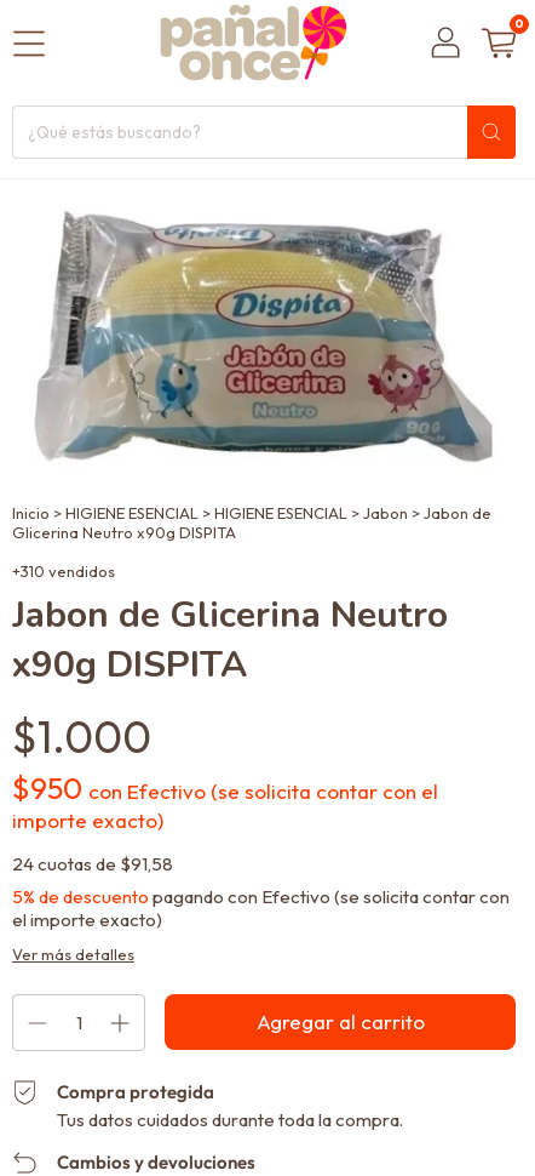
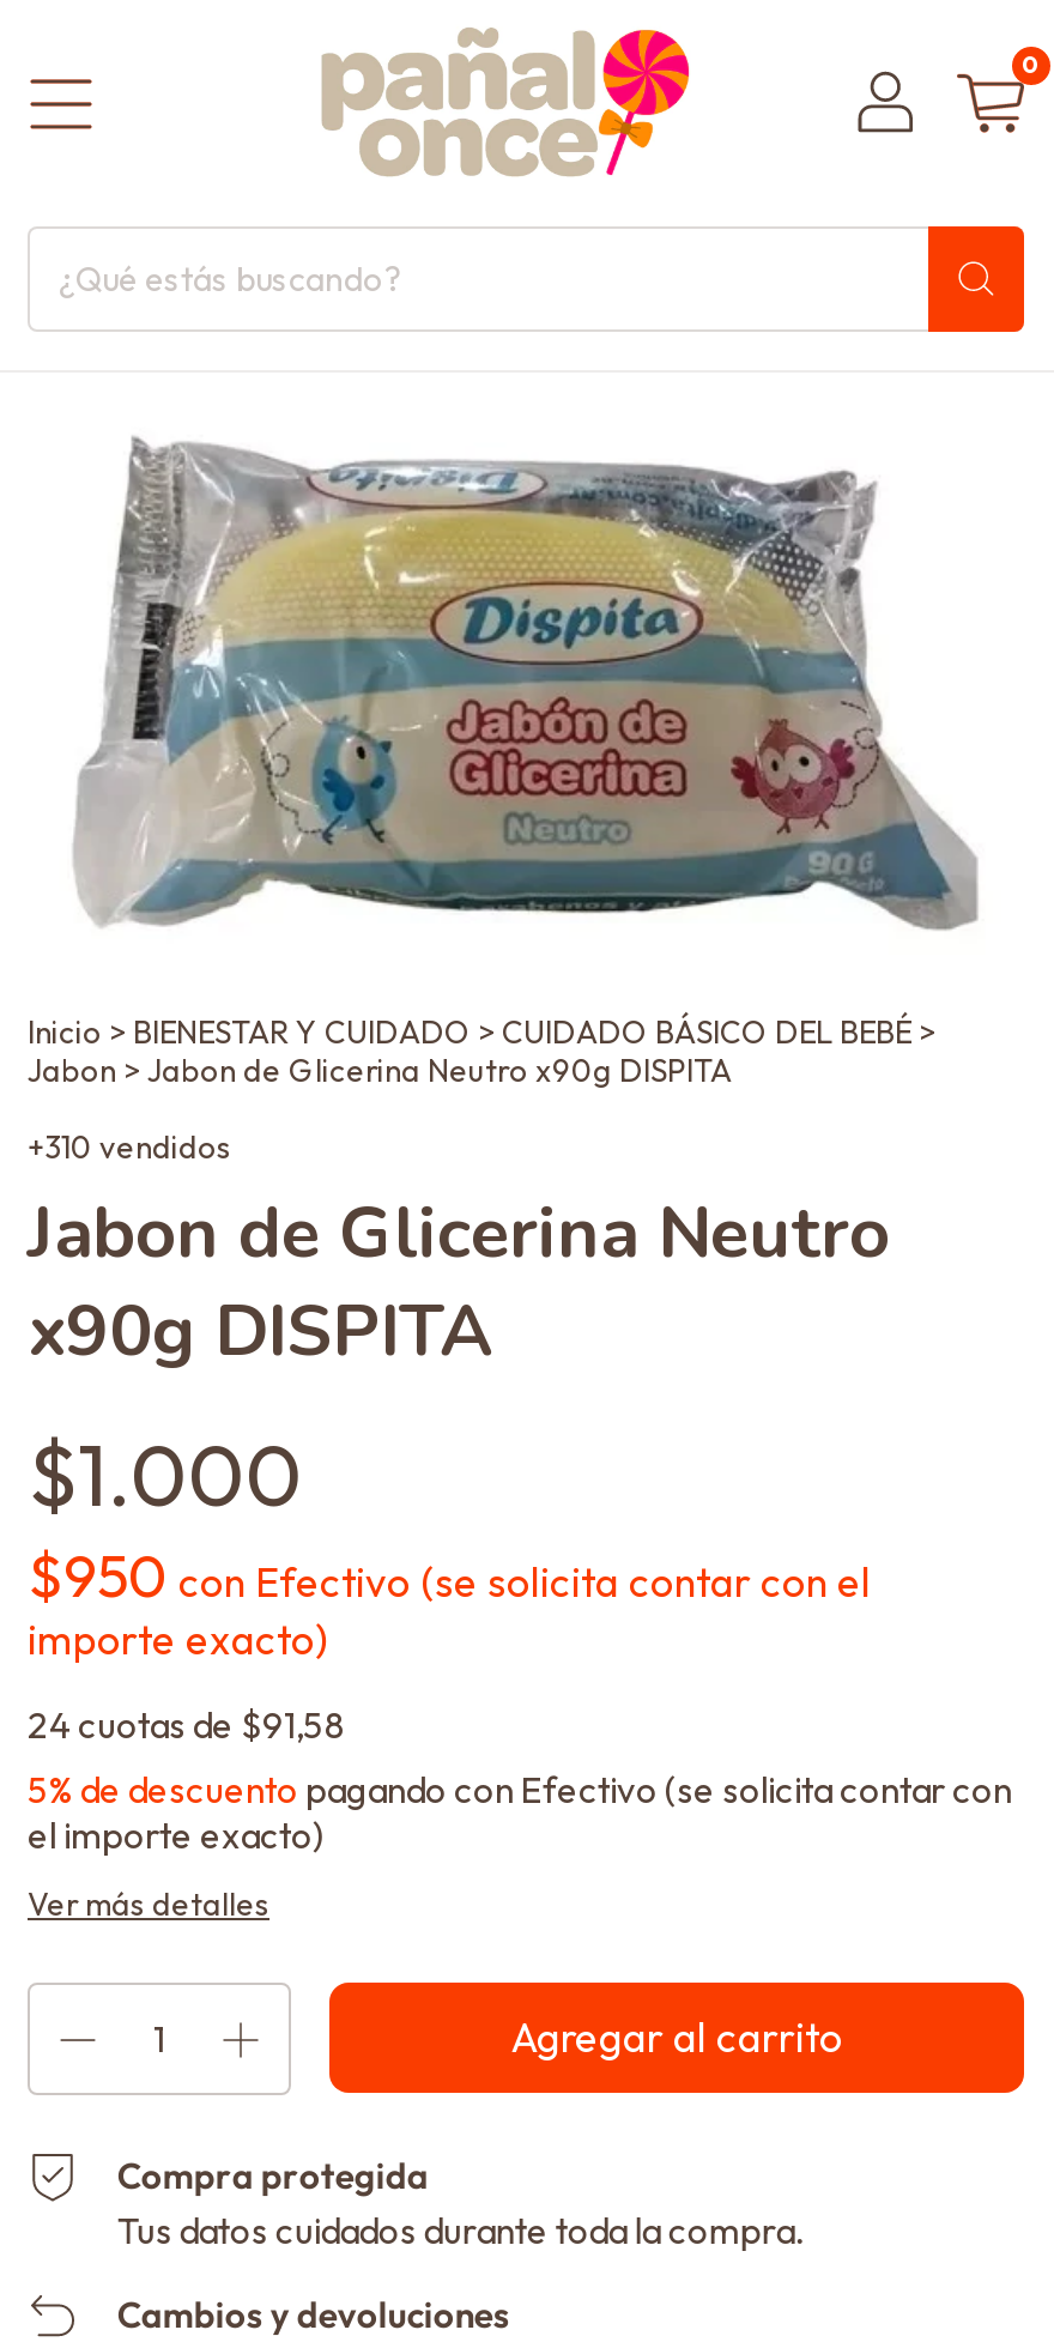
[12,503,491,542] Inicio > HIGIENE ESENCIAL > HIGIENE ESENCIAL > Jabon > Jabon de | Glicerina Neutro x90g DISPITA -> [28,1012,935,1088] Inicio > BIENESTAR Y CUIDADO > CUIDADO BÁSICO DEL BEBÉ > | Jabon > Jabon de Glicerina Neutro x90g DISPITA

